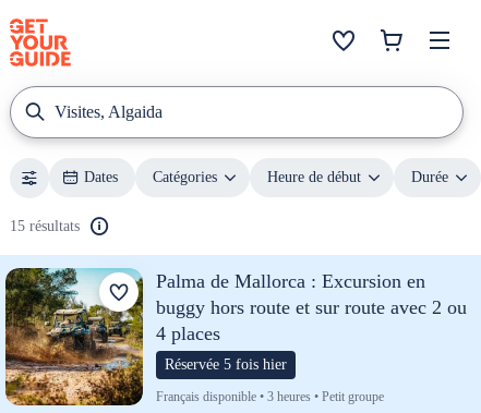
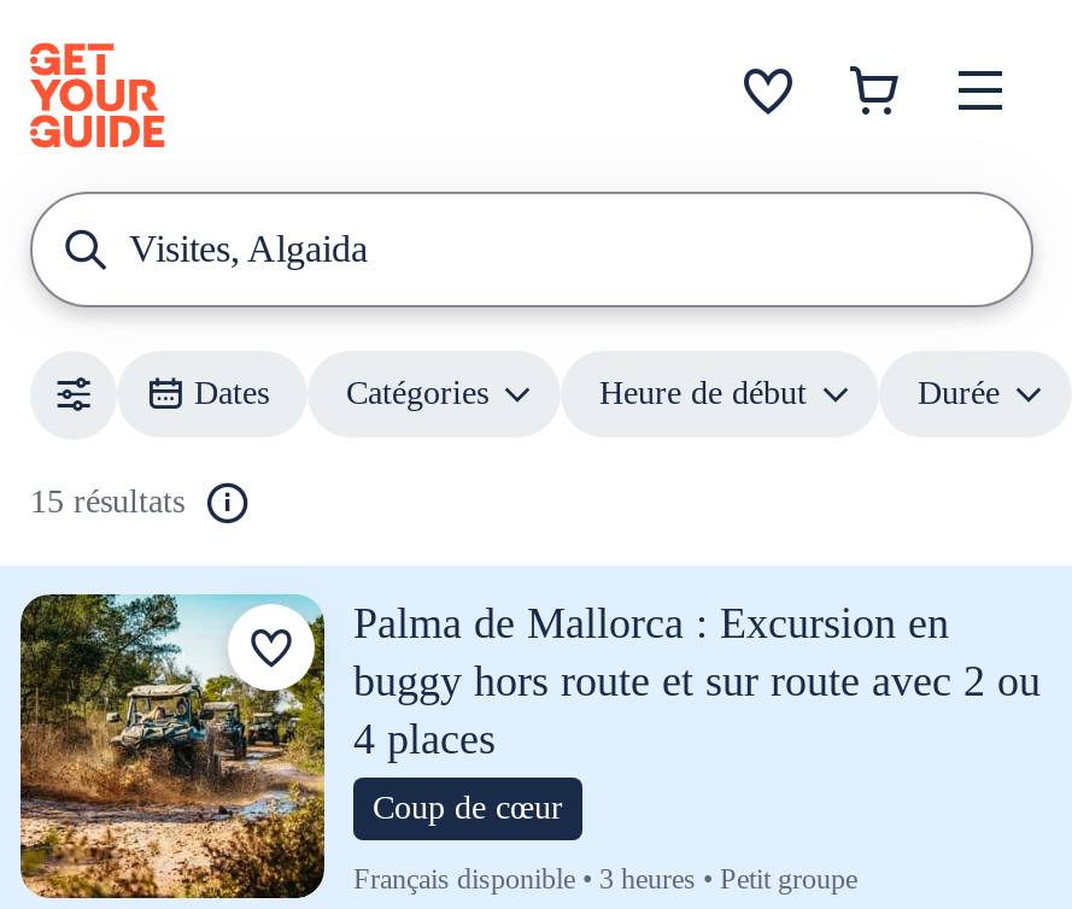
[165,356,287,373] Réservée 5 fois hier -> [373,790,563,826] Coup de cœur

